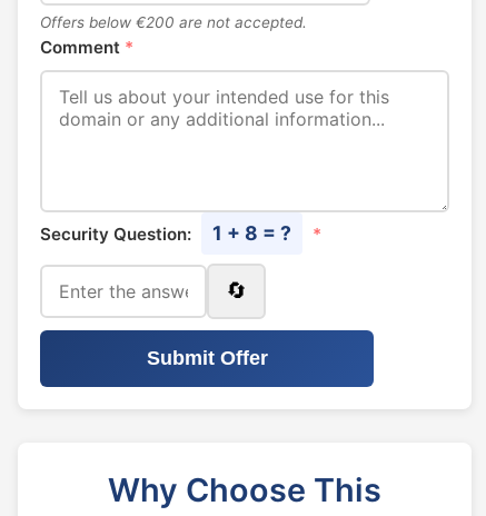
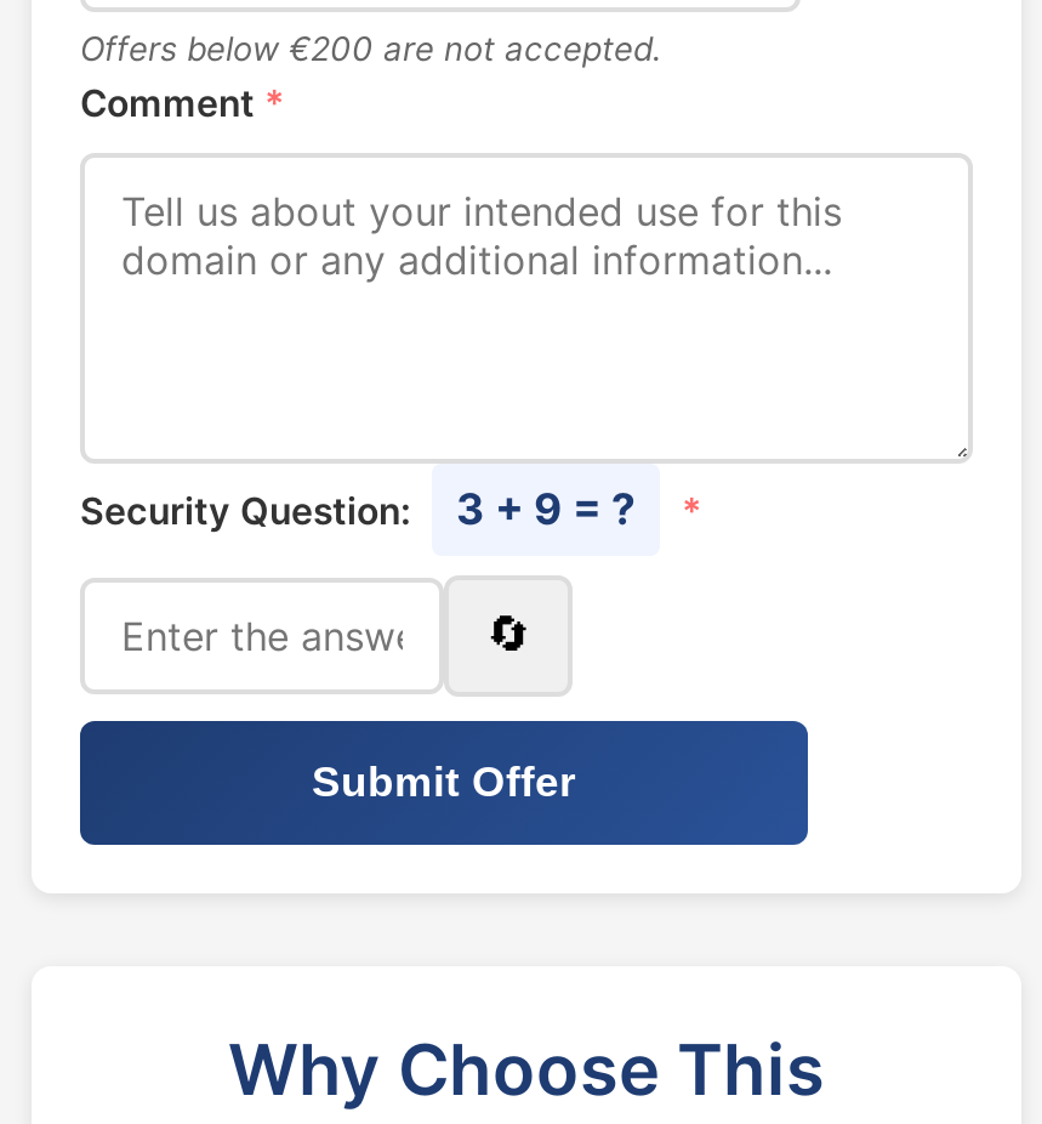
[212,221,291,245] 1 + 8 = ? -> [456,483,636,534] 3 + 9 = ?

